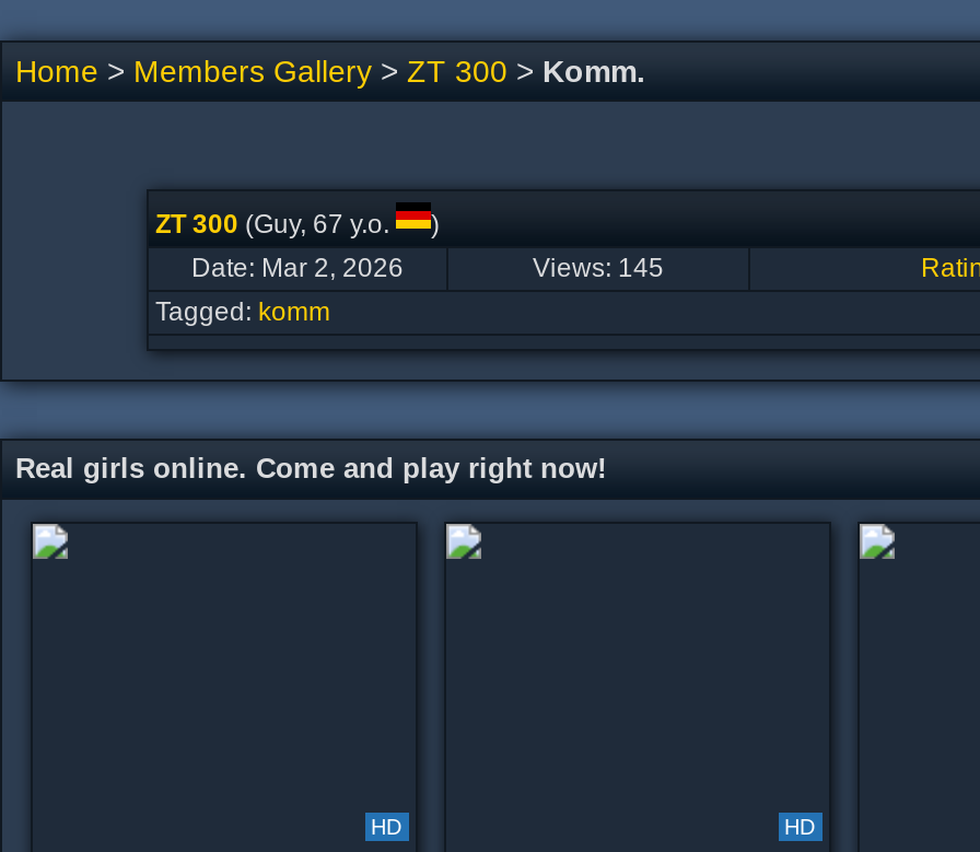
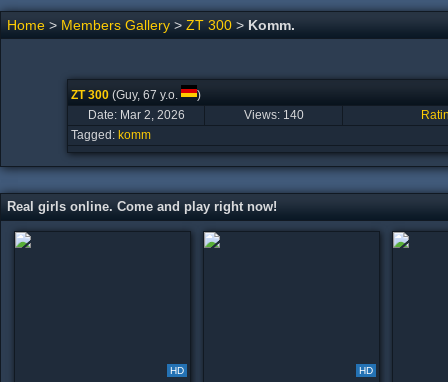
[533,253,664,283] Views: 145 -> [243,108,303,122] Views: 140

